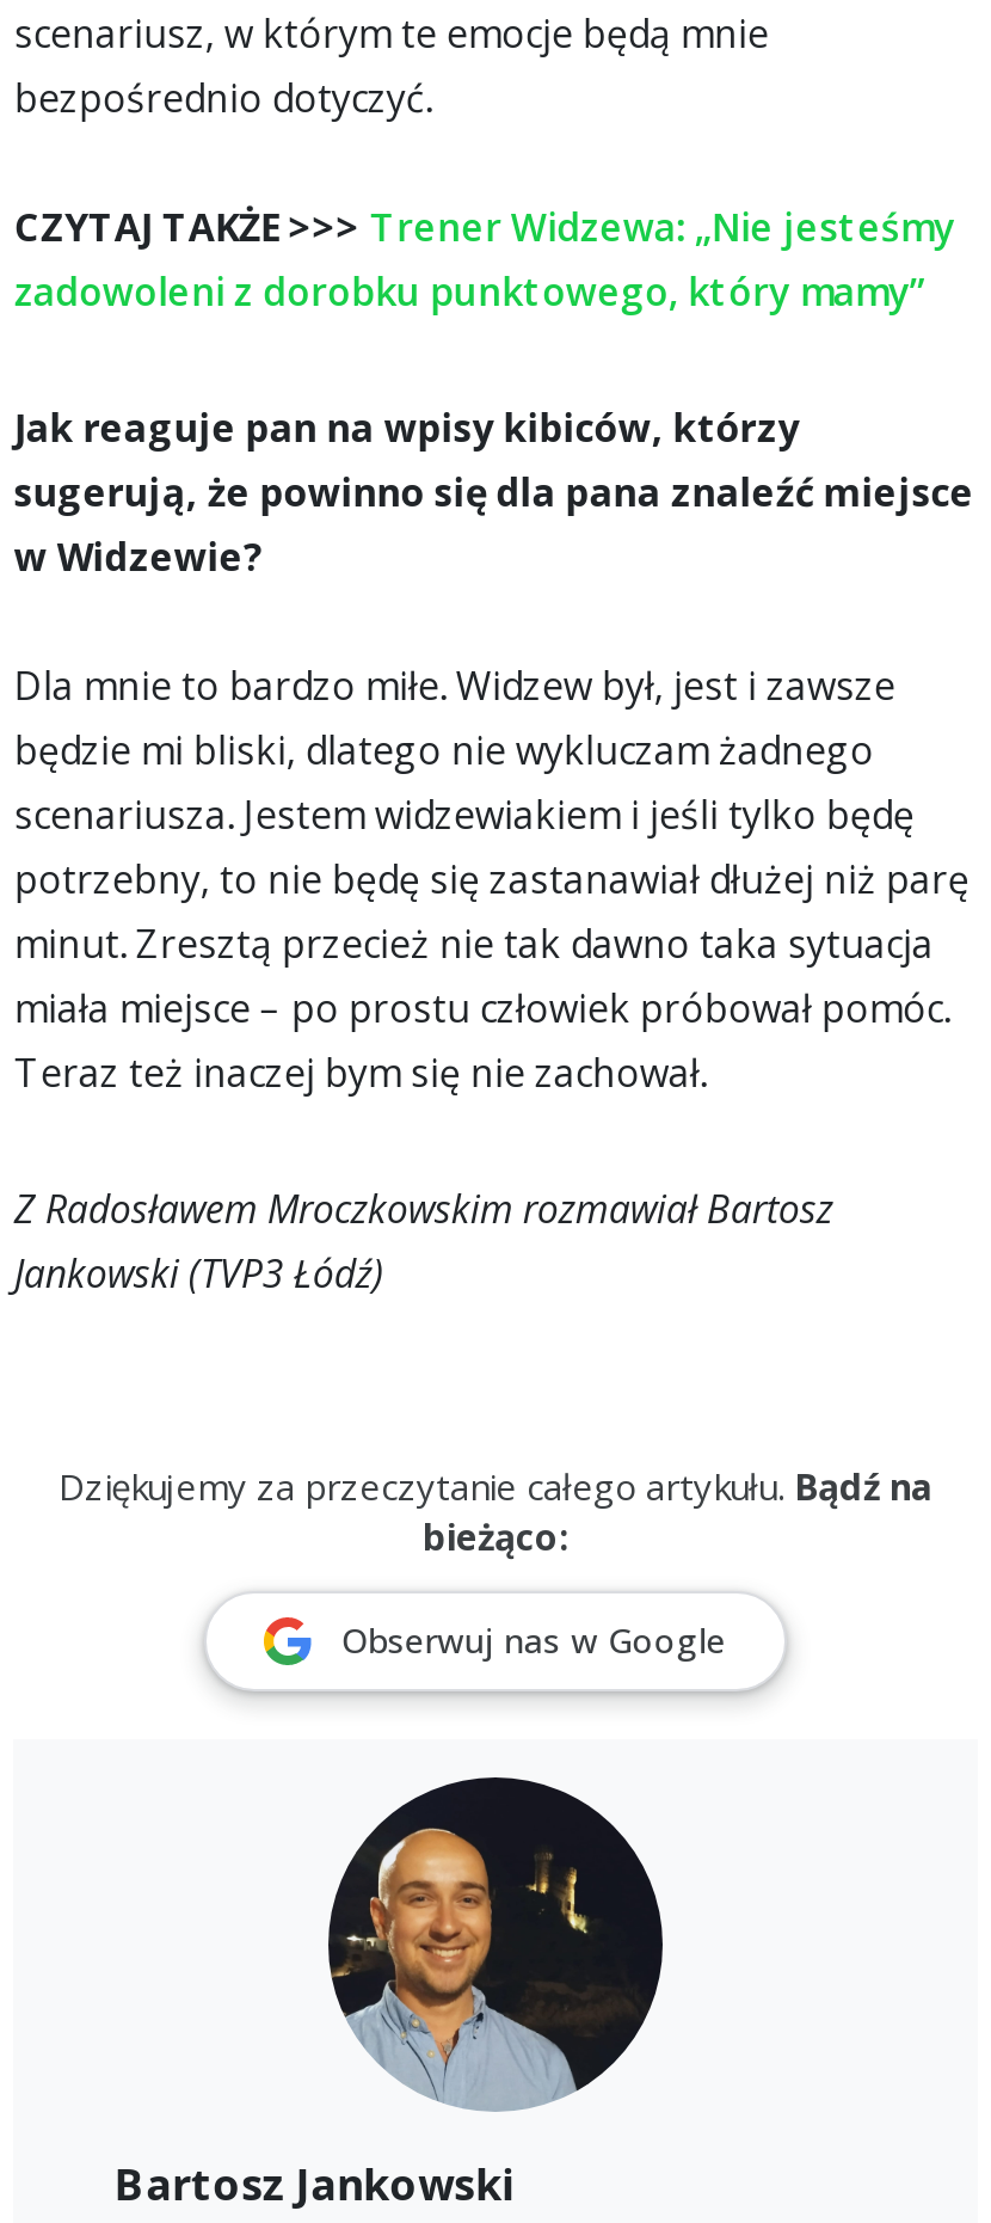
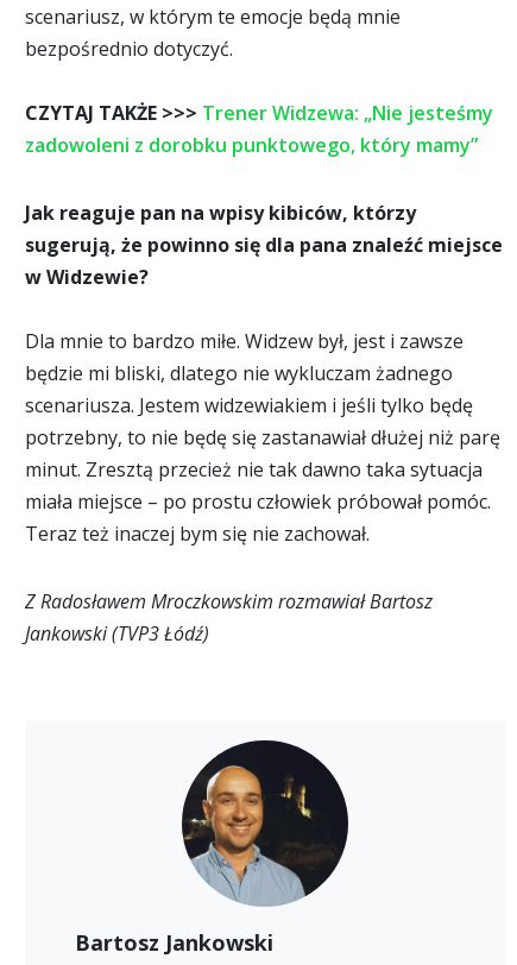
[59,1463,932,1663] Dziękujemy za przeczytanie całego artykułu. Bądź na | bieżąco: | Obserwuj nas w Google -> none

